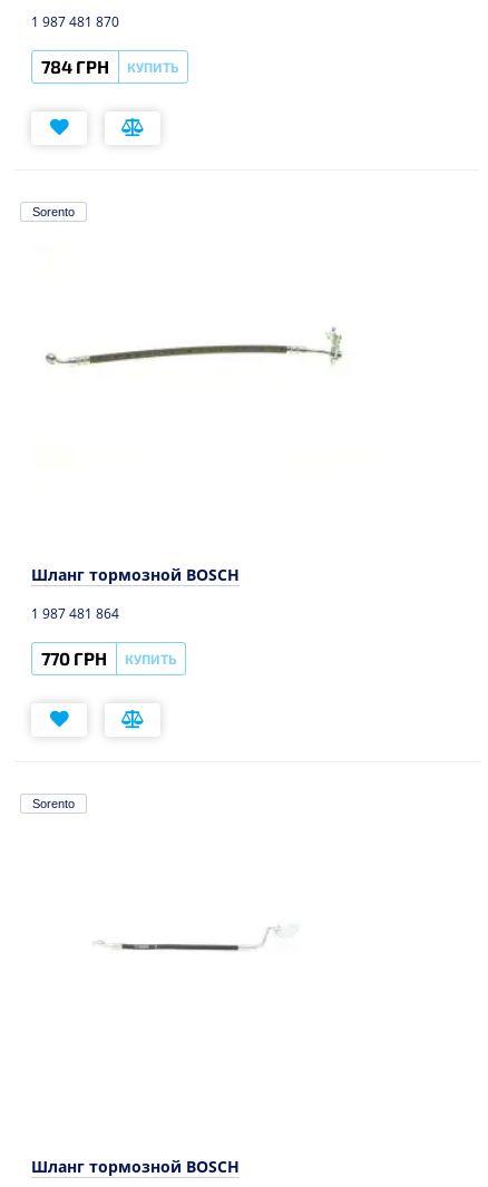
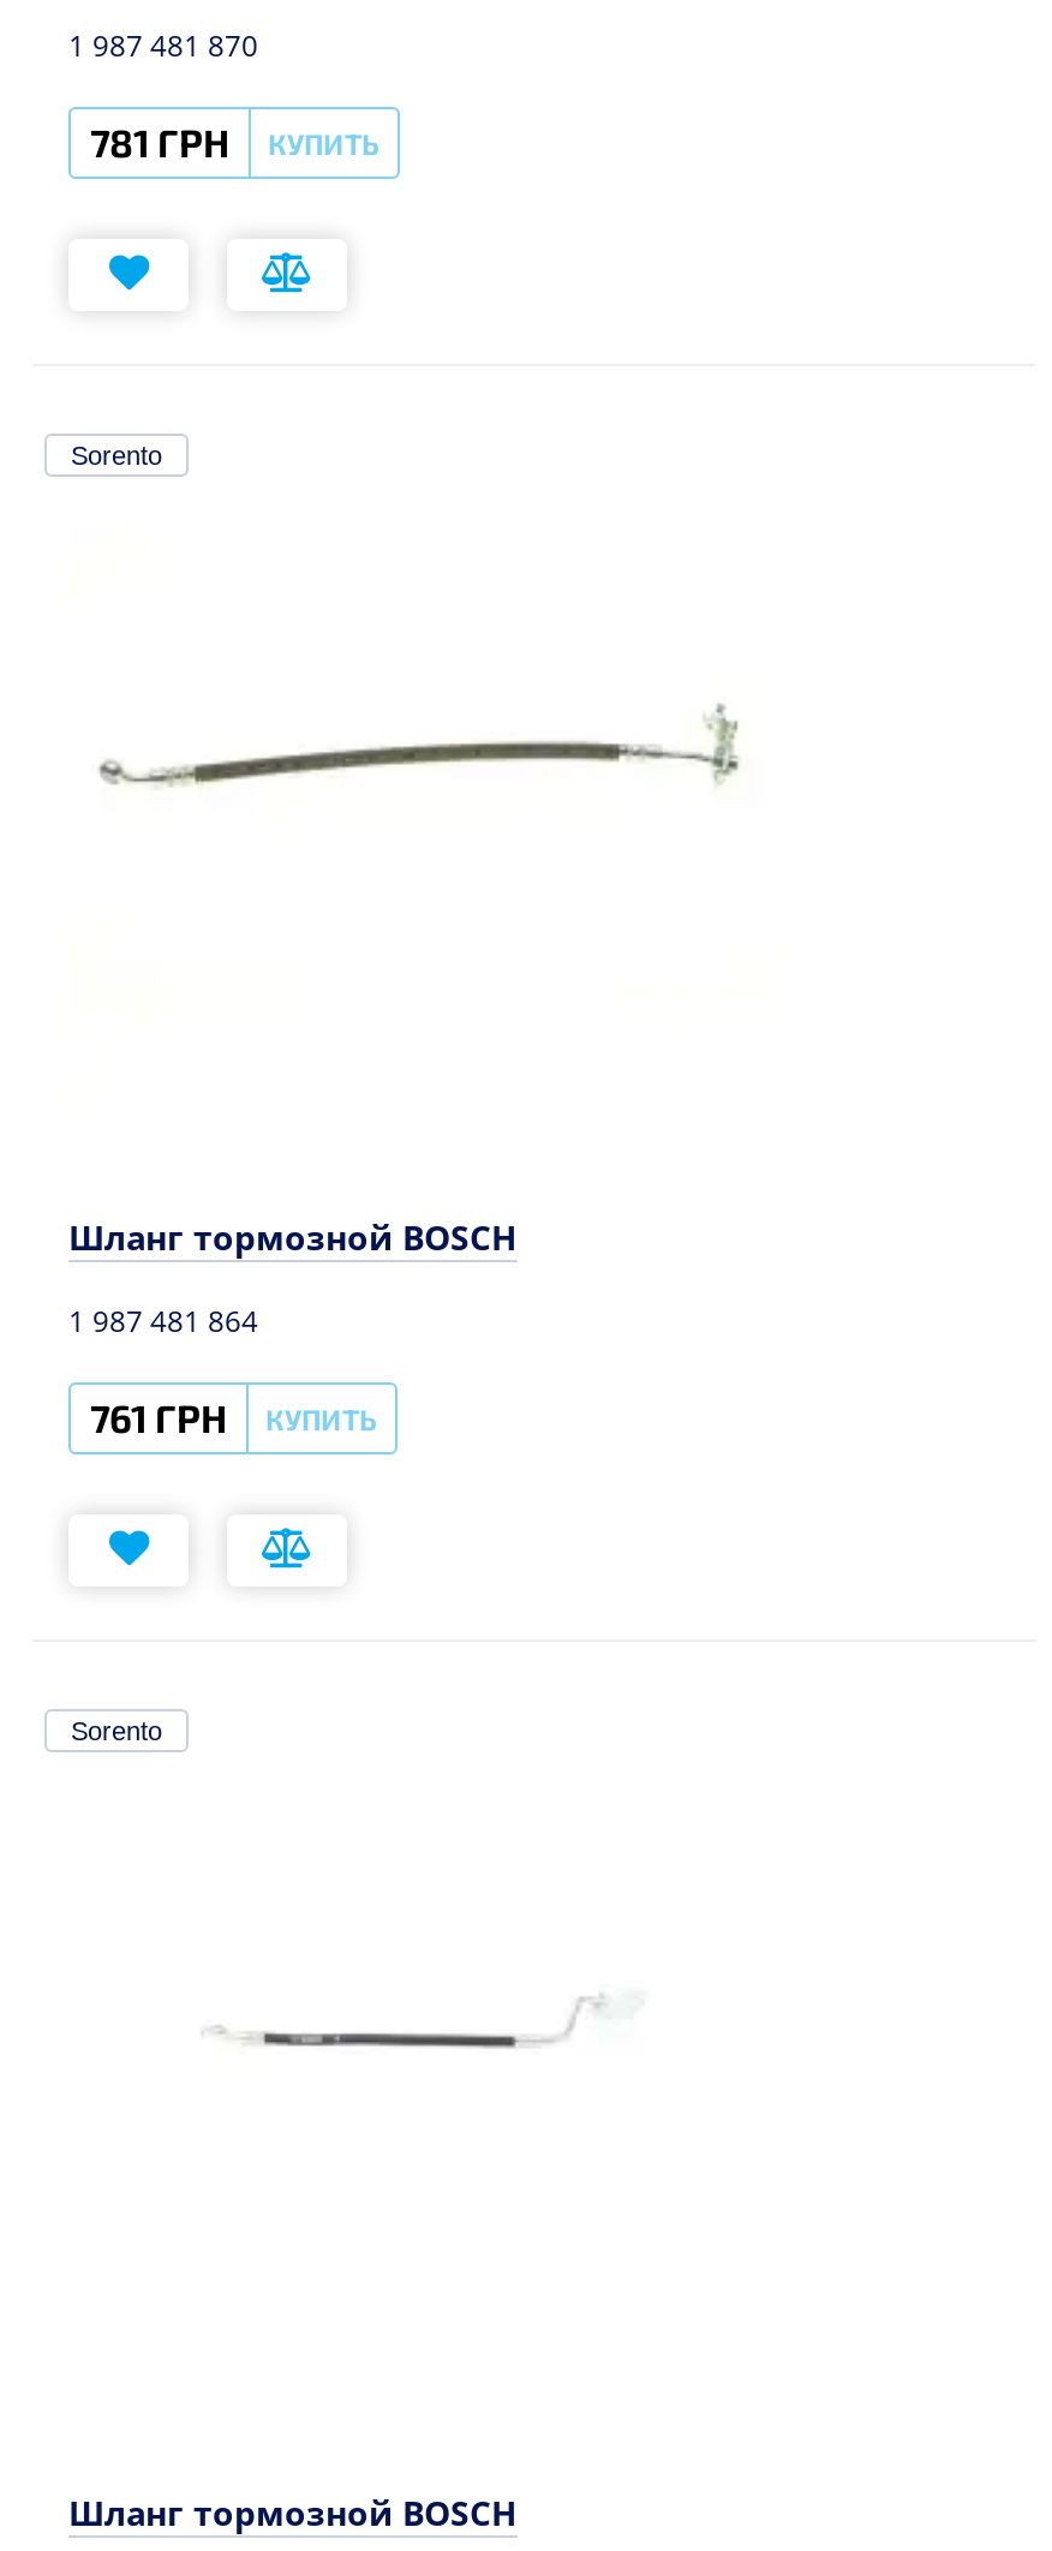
[41,55,178,77] 784 ГРН КУПИТЬ -> [90,118,378,164] 781 ГРН КУПИТЬ
[41,647,176,668] 770 ГРН КУПИТЬ -> [90,1394,376,1439] 761 ГРН КУПИТЬ

